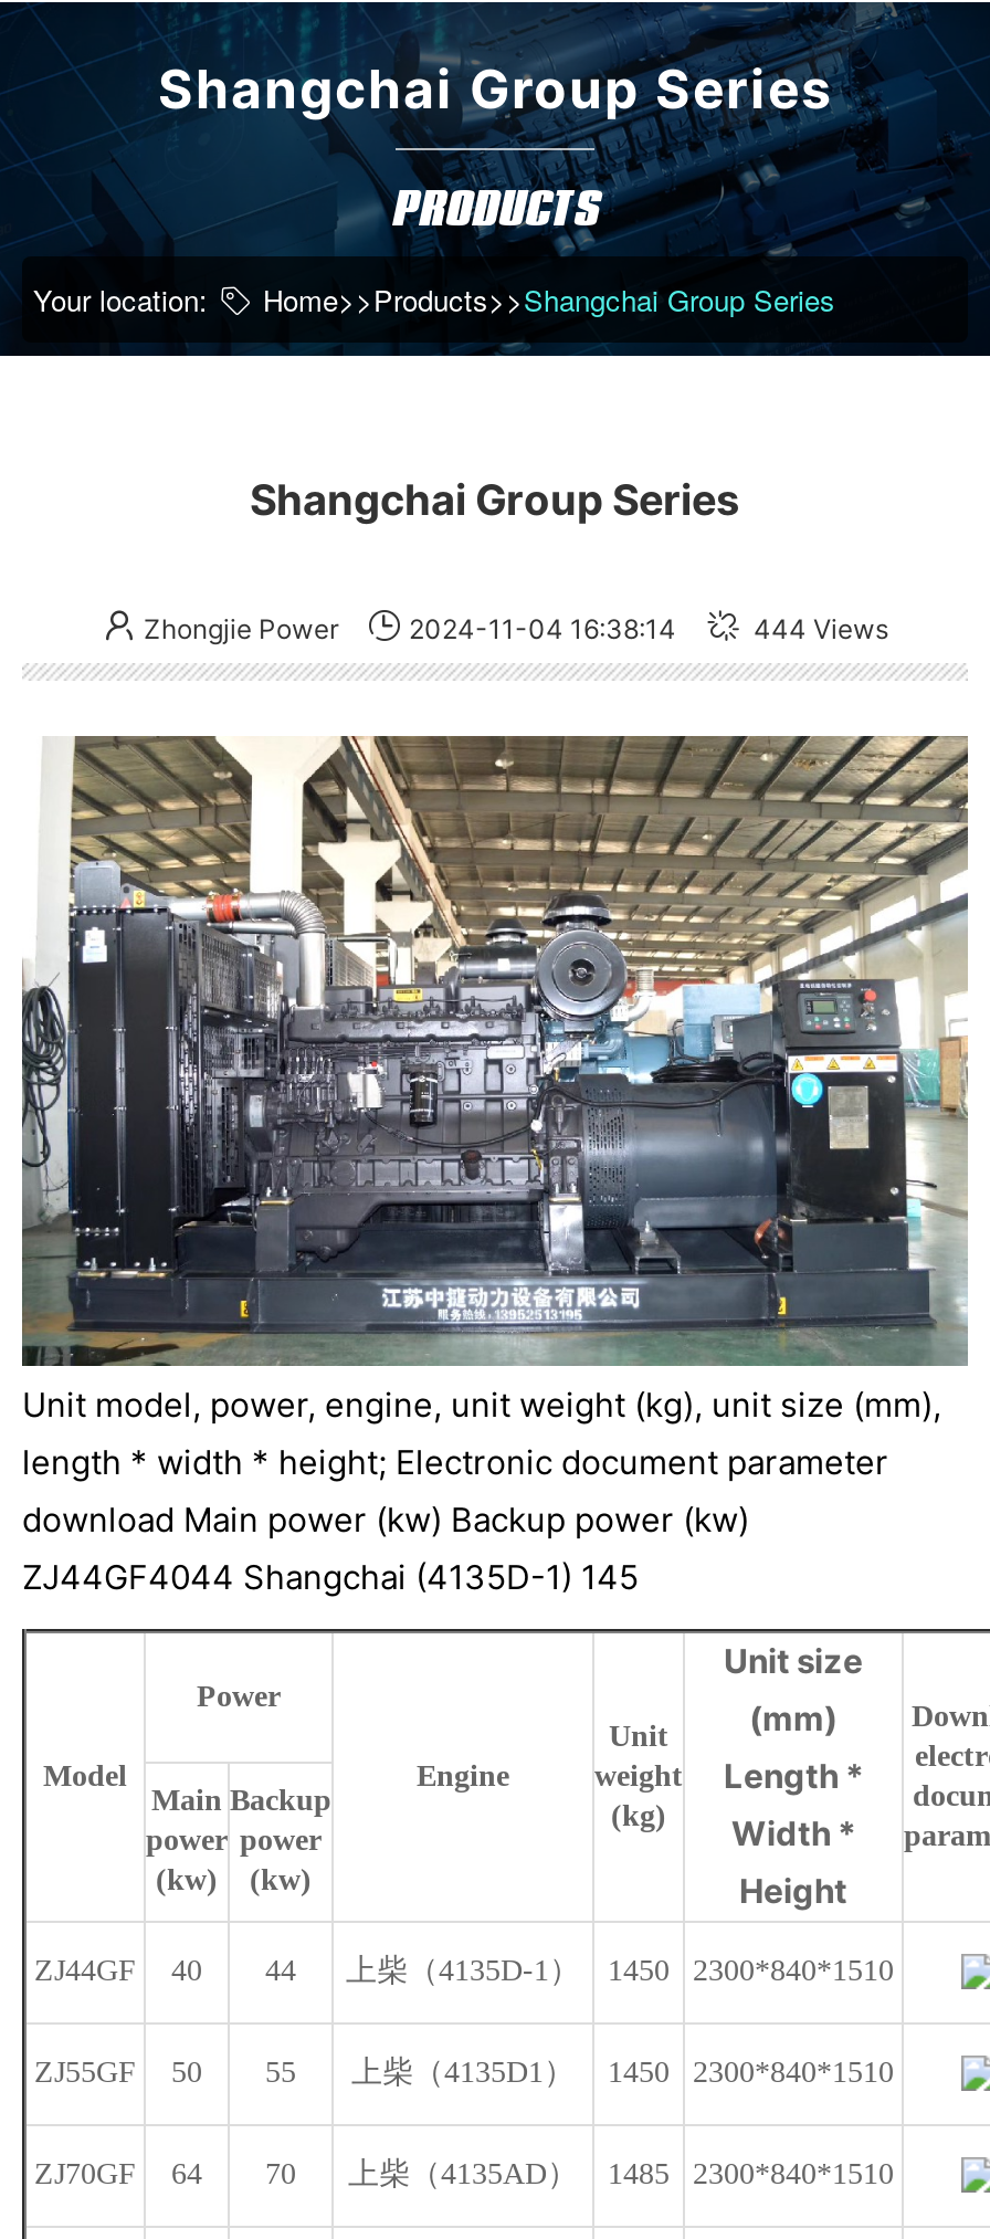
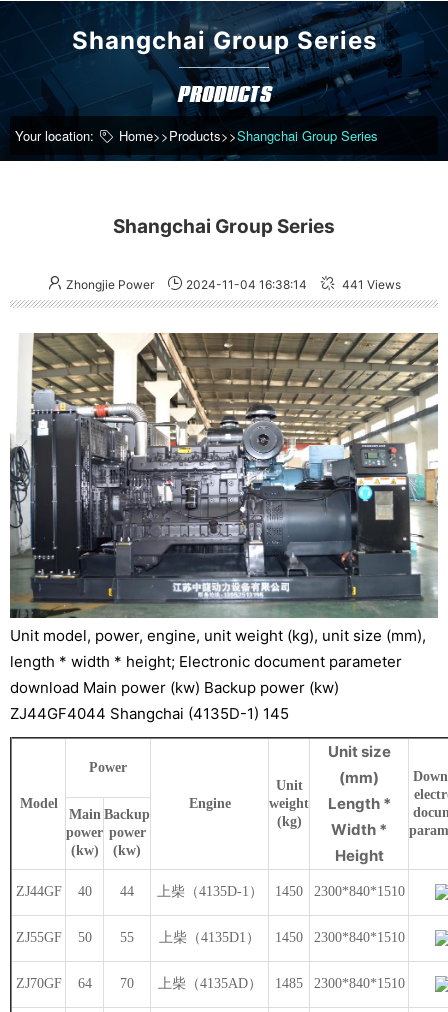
[747,612,888,645] 444 Views -> [339,277,401,292] 441 Views

